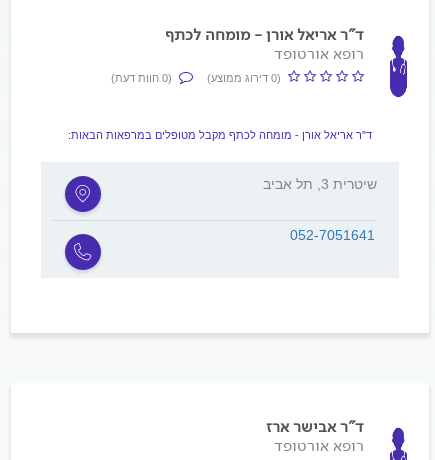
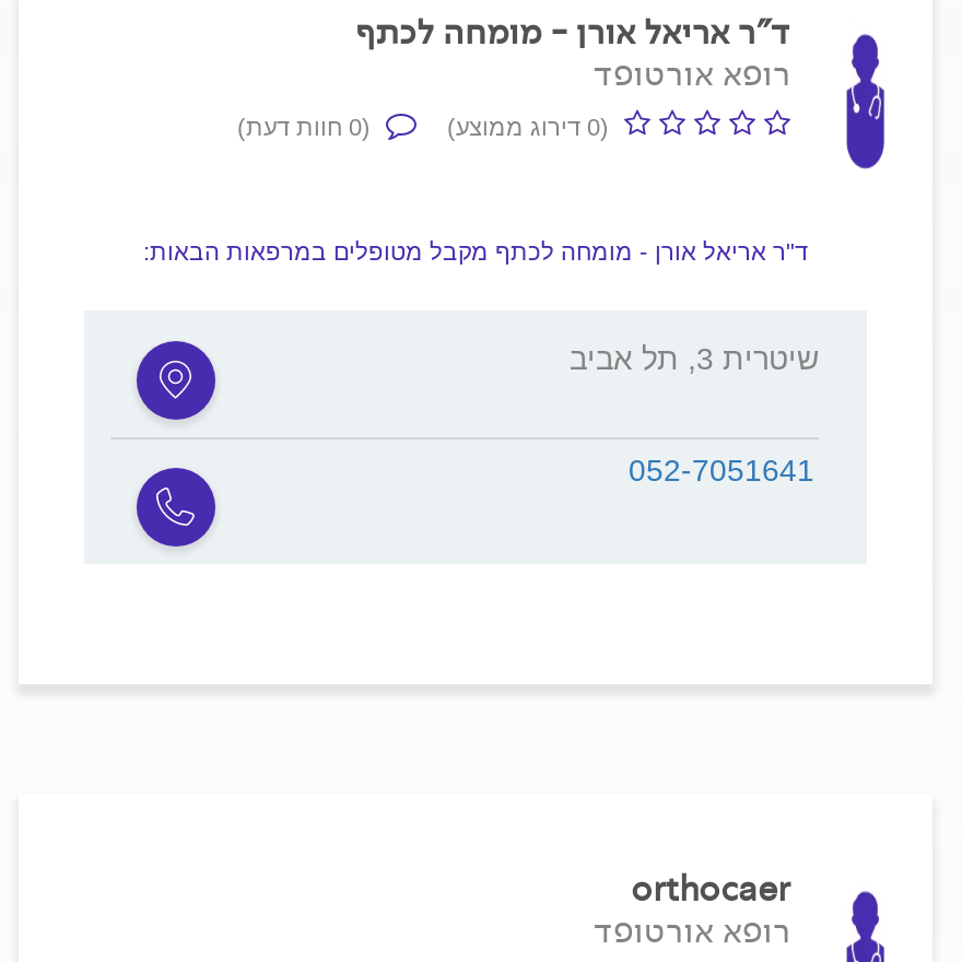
[266,416,364,437] ד"ר אבישר ארז -> [631,866,790,912] orthocaer

